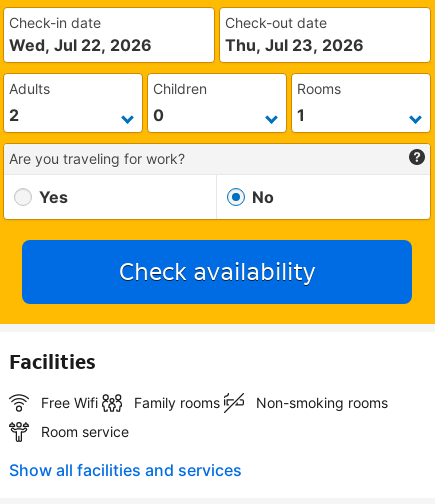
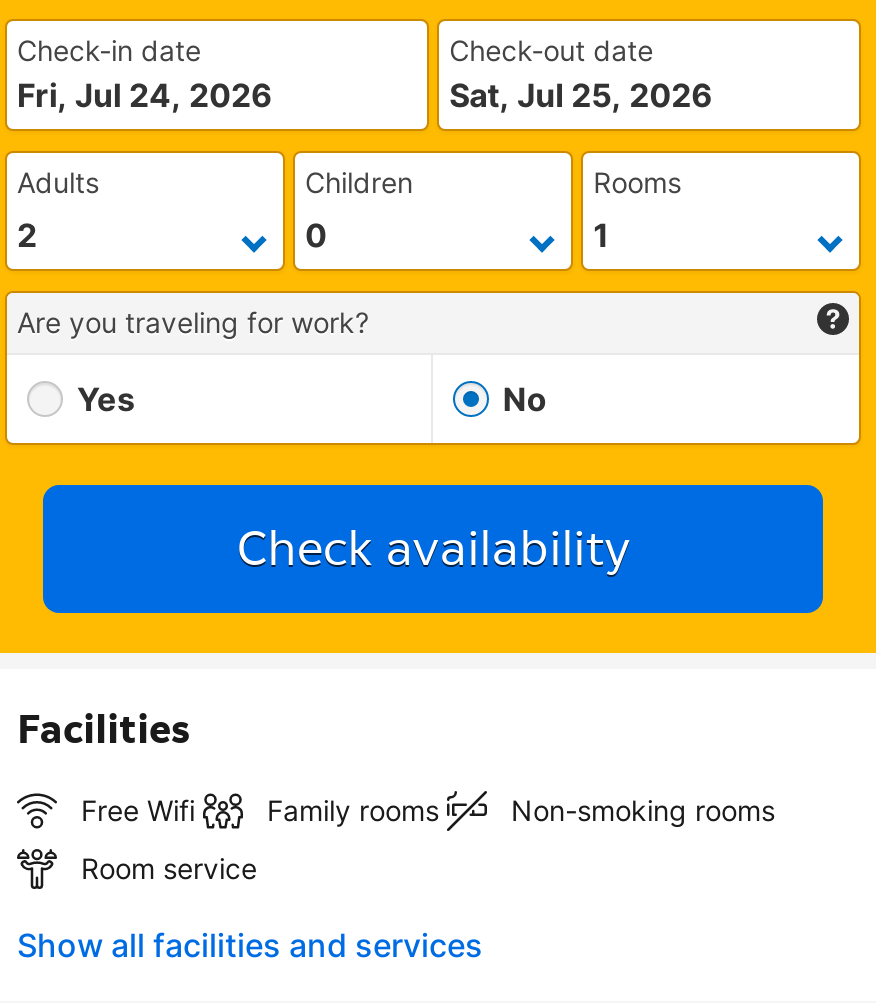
[9,35,152,55] Wed, Jul 22, 2026 -> [17,75,273,115] Fri, Jul 24, 2026
[225,35,364,55] Thu, Jul 23, 2026 -> [449,75,713,115] Sat, Jul 25, 2026

